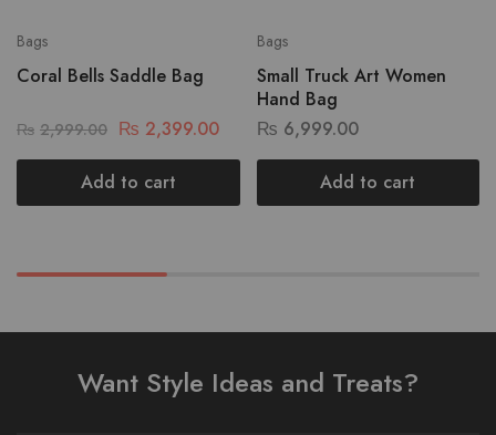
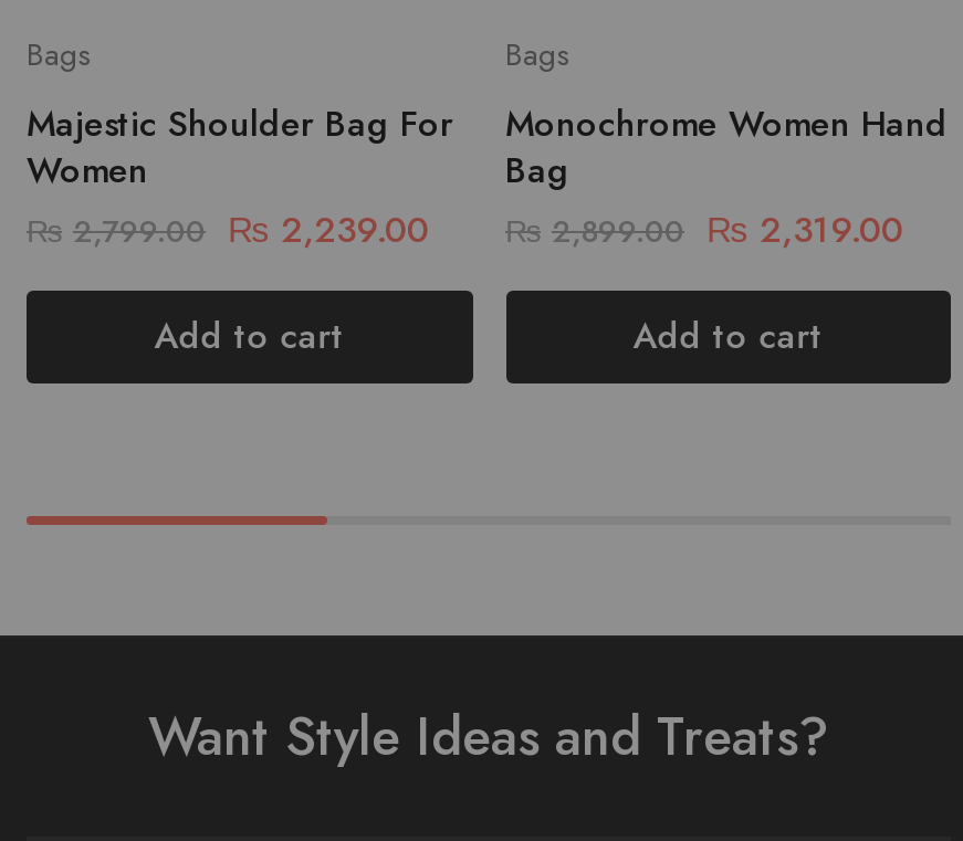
[17,63,219,141] Coral Bells Saddle Bag | ₨ 2,999.00 ₨ 2,399.00 -> [27,99,453,256] Majestic Shoulder Bag For | Women | ₨ 2,799.00 ₨ 2,239.00
[256,63,446,141] Small Truck Art Women | Hand Bag | ₨ 6,999.00 -> [505,99,948,256] Monochrome Women Hand | Bag | ₨ 2,899.00 ₨ 2,319.00

